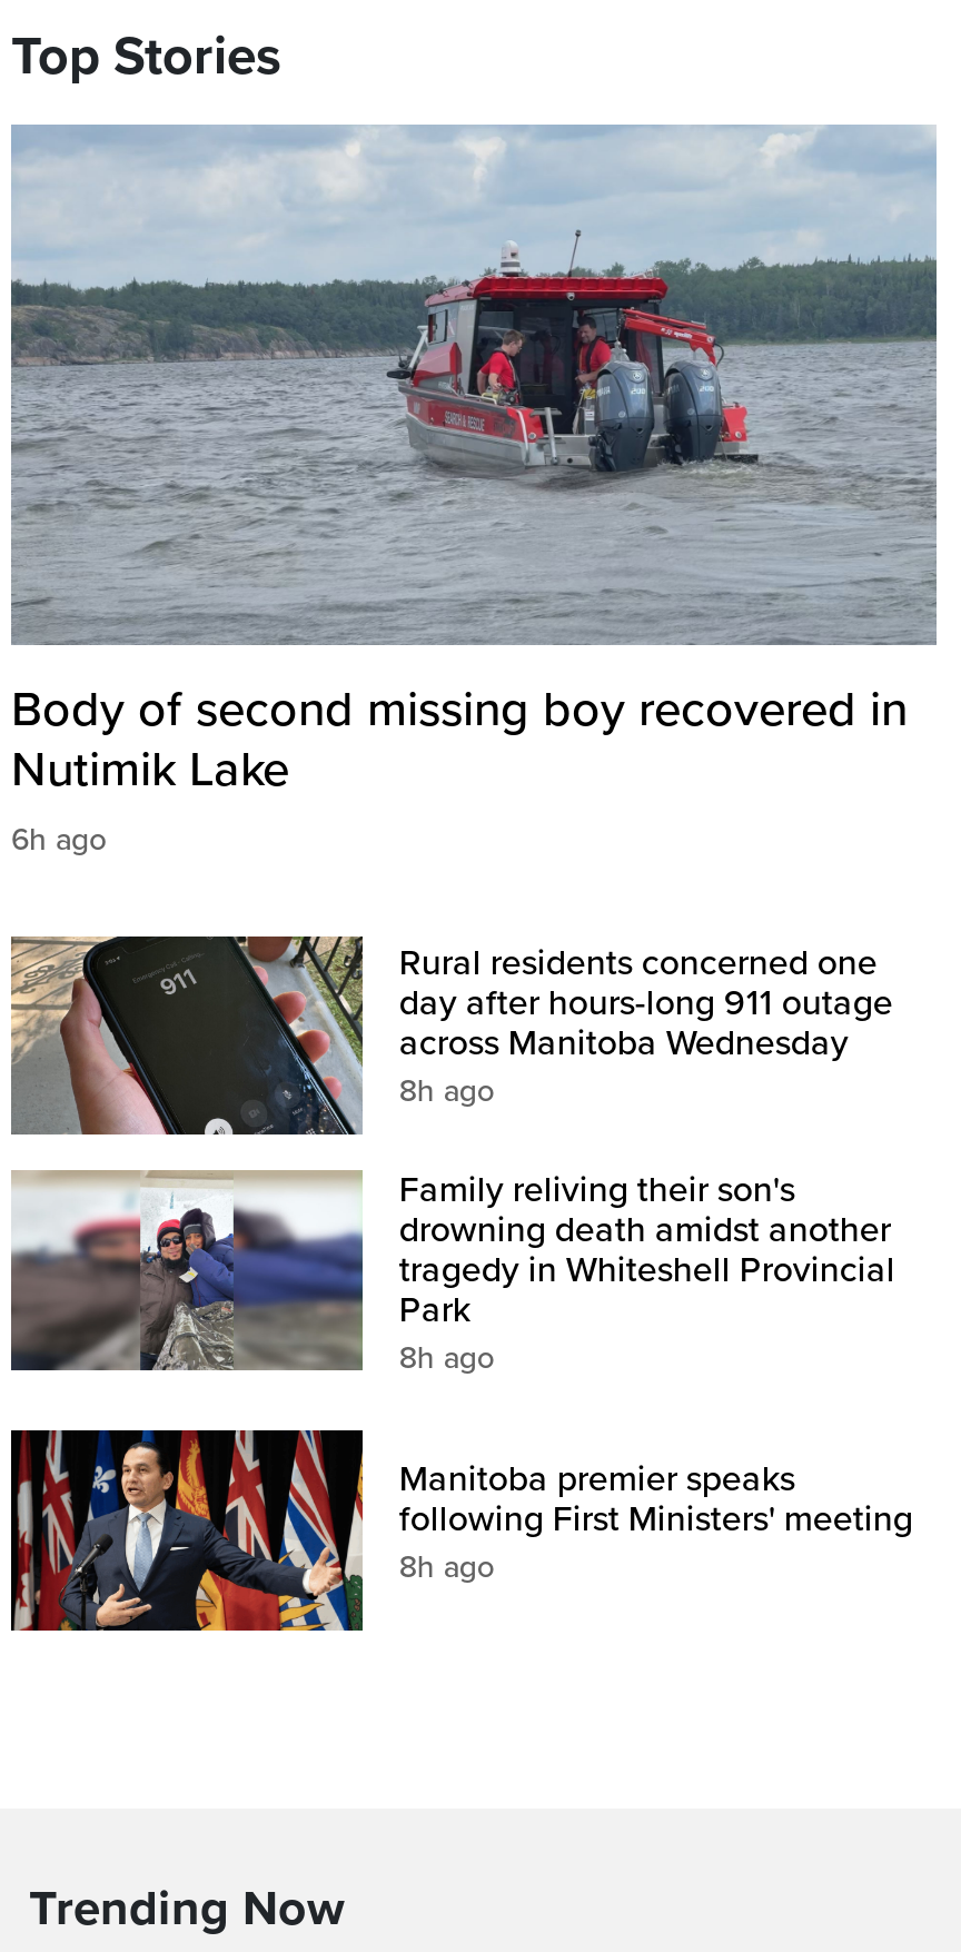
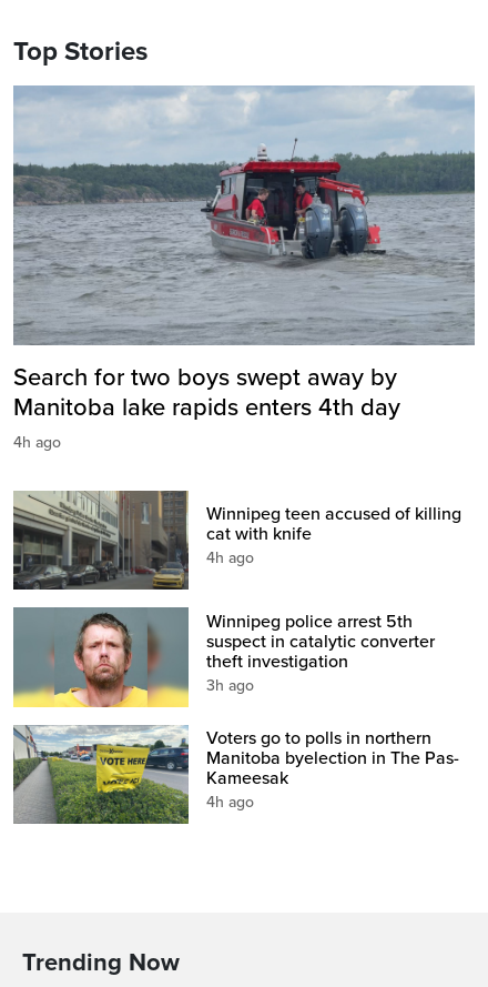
[11,682,908,860] Body of second missing boy recovered in | Nutimik Lake | 6h ago -> [13,363,400,452] Search for two boys swept away by | Manitoba lake rapids enters 4th day | 4h ago
[11,937,893,1134] [image] | Rural residents concerned one | day after hours-long 911 outage | across Manitoba Wednesday | 8h ago -> [12,490,462,591] [image] | Winnipeg teen accused of killing | cat with knife | 4h ago
[11,1169,895,1378] [image] | Family reliving their son's | drowning death amidst another | tragedy in Whiteshell Provincial | Park | 8h ago -> [12,607,435,708] [image] | Winnipeg police arrest 5th | suspect in catalytic converter | theft investigation | 3h ago
[11,1428,913,1633] [image] | Manitoba premier speaks | following First Ministers' meeting | 8h ago -> [12,724,460,825] [image] | Voters go to polls in northern | Manitoba byelection in The Pas- | Kameesak | 4h ago

